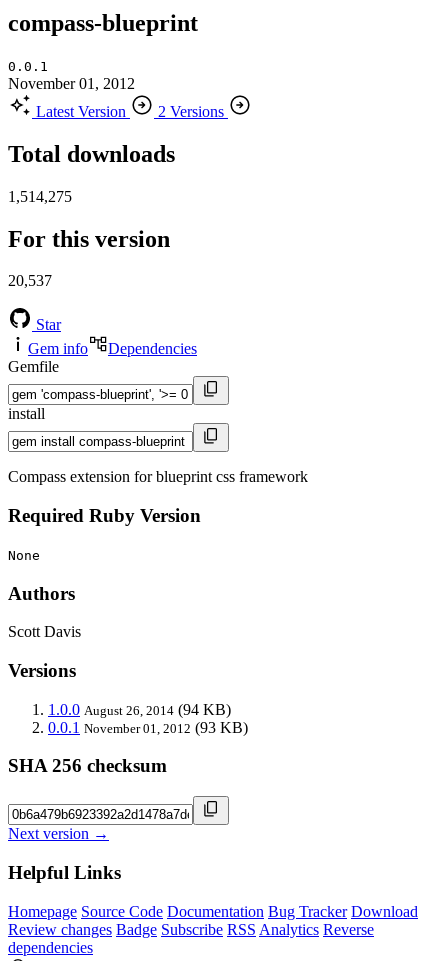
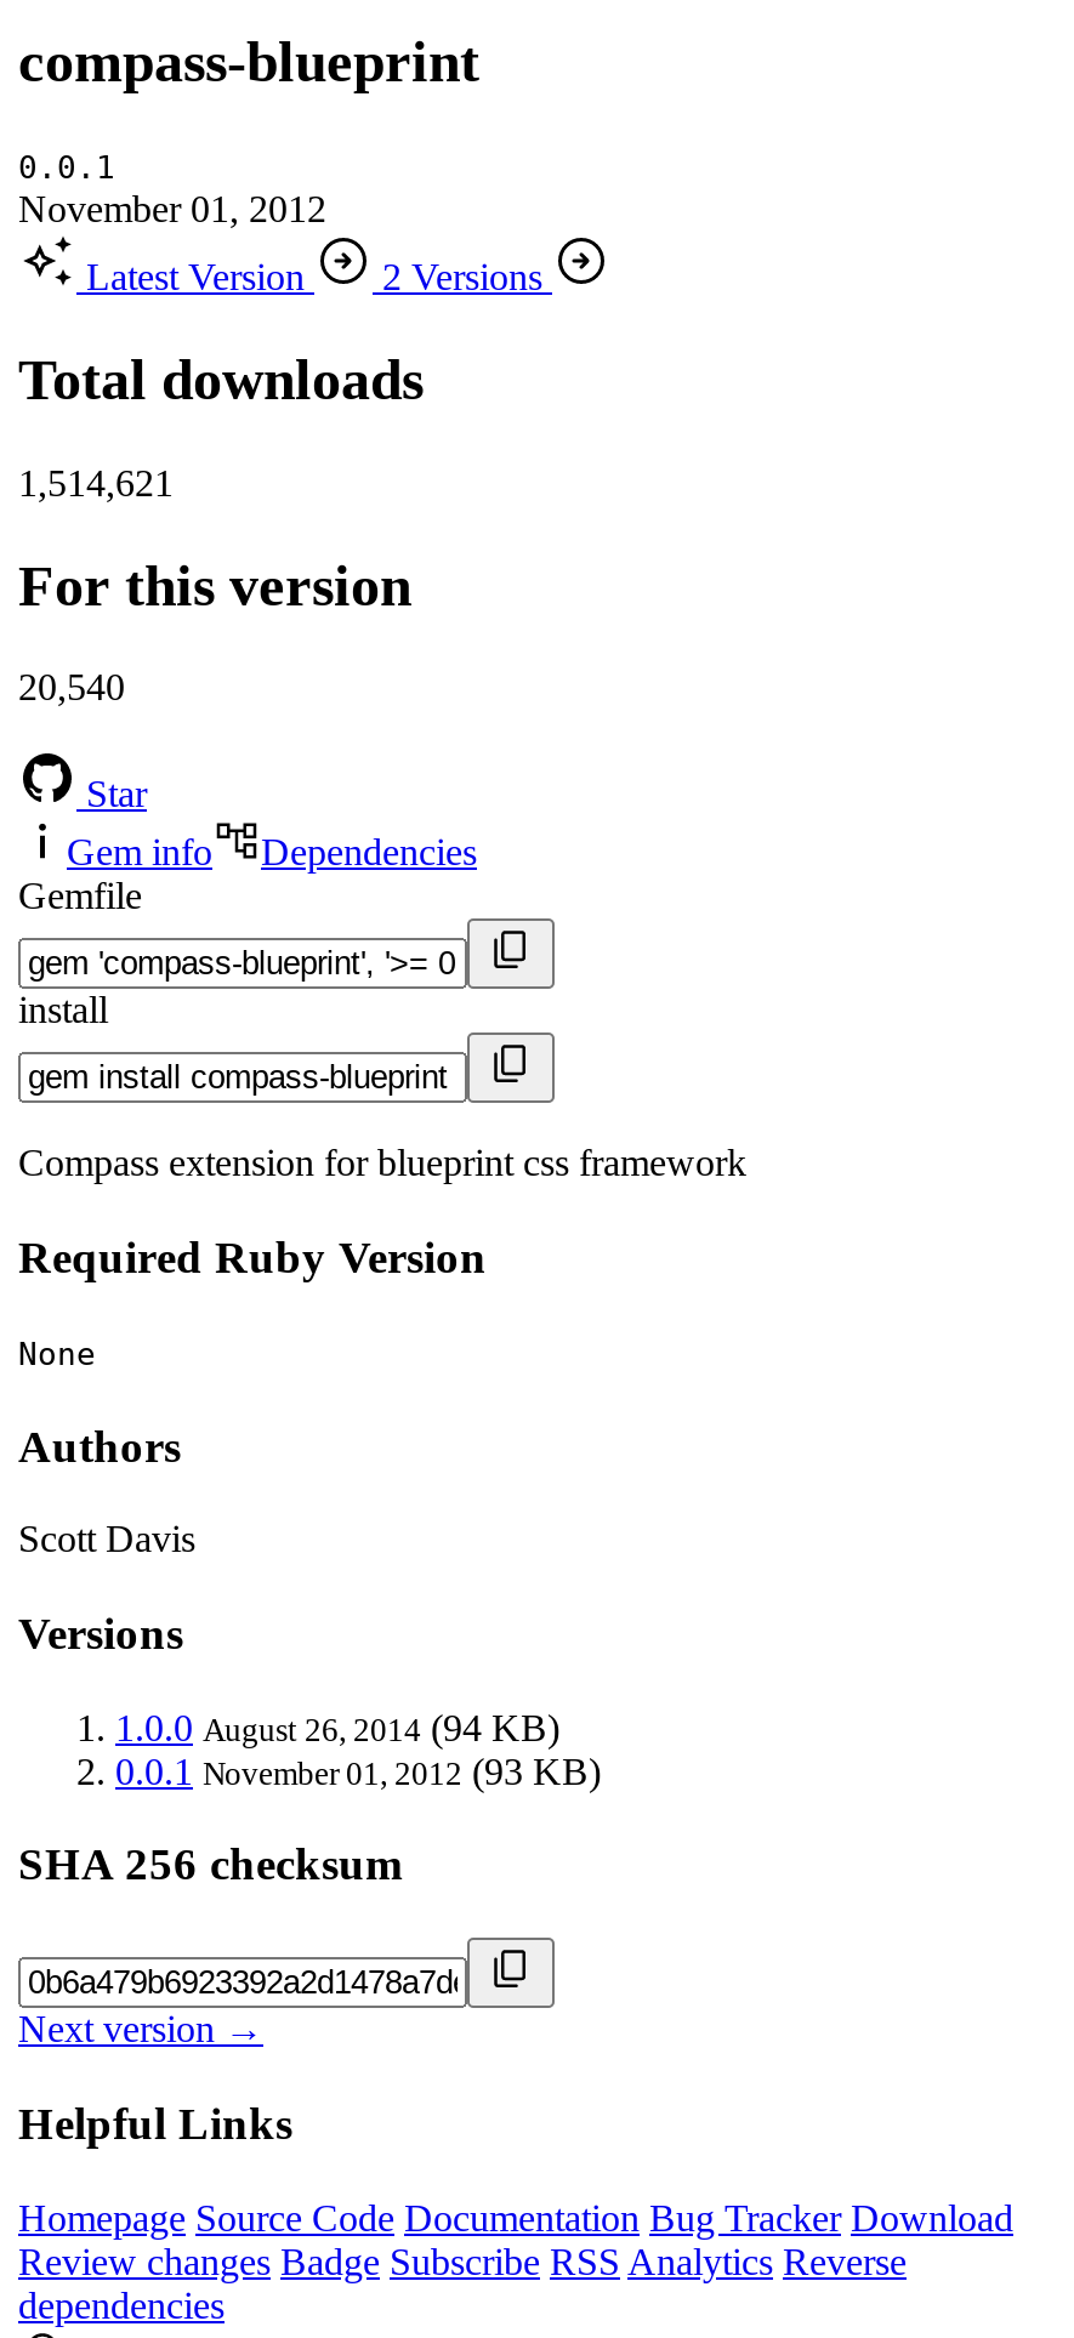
[8,188,72,205] 1,514,275 -> [18,461,174,503] 1,514,621
[8,272,52,289] 20,537 -> [18,667,125,708] 20,540

